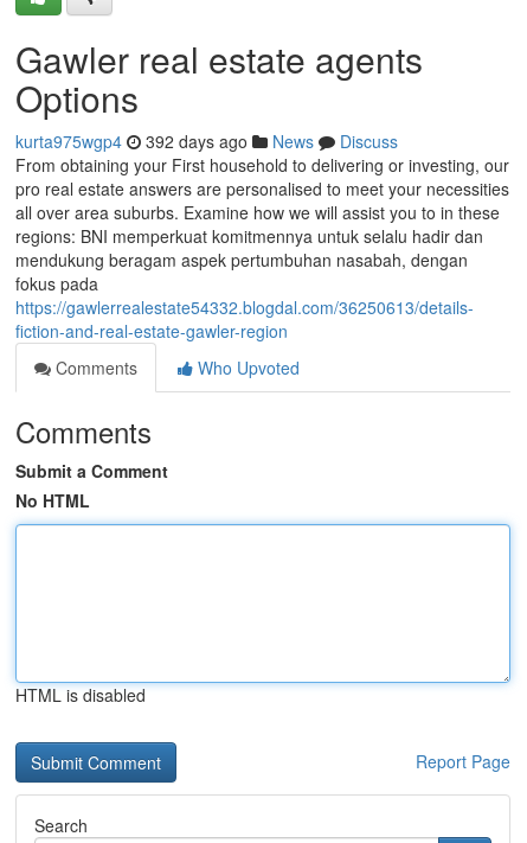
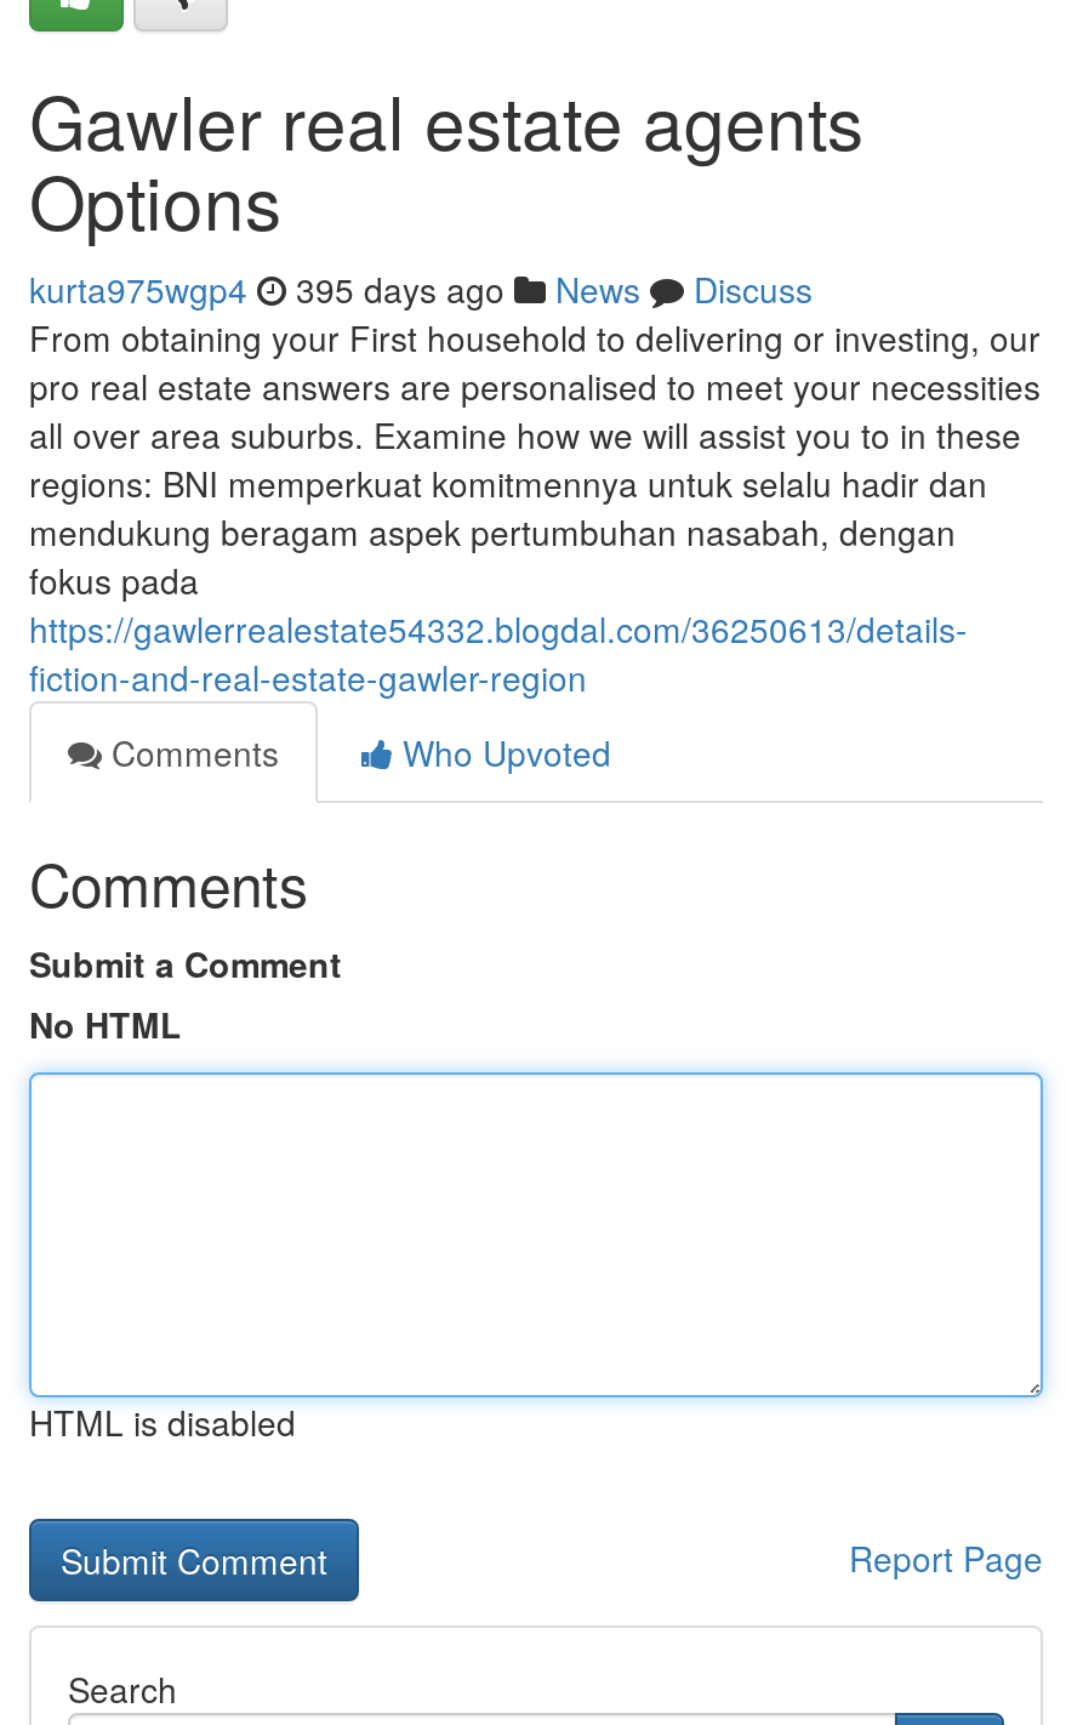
[15,129,398,153] kurta975wgp4 392 days ago News Discuss -> [29,264,813,313] kurta975wgp4 395 days ago News Discuss

